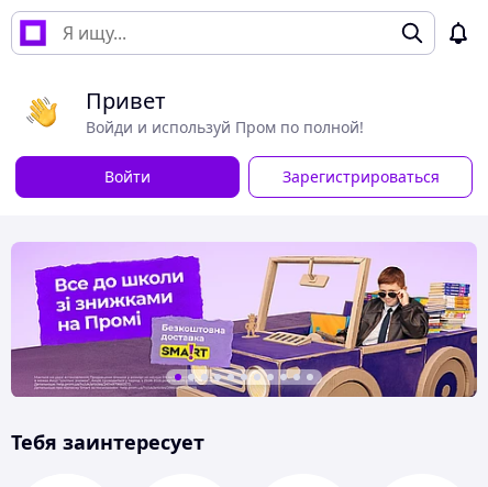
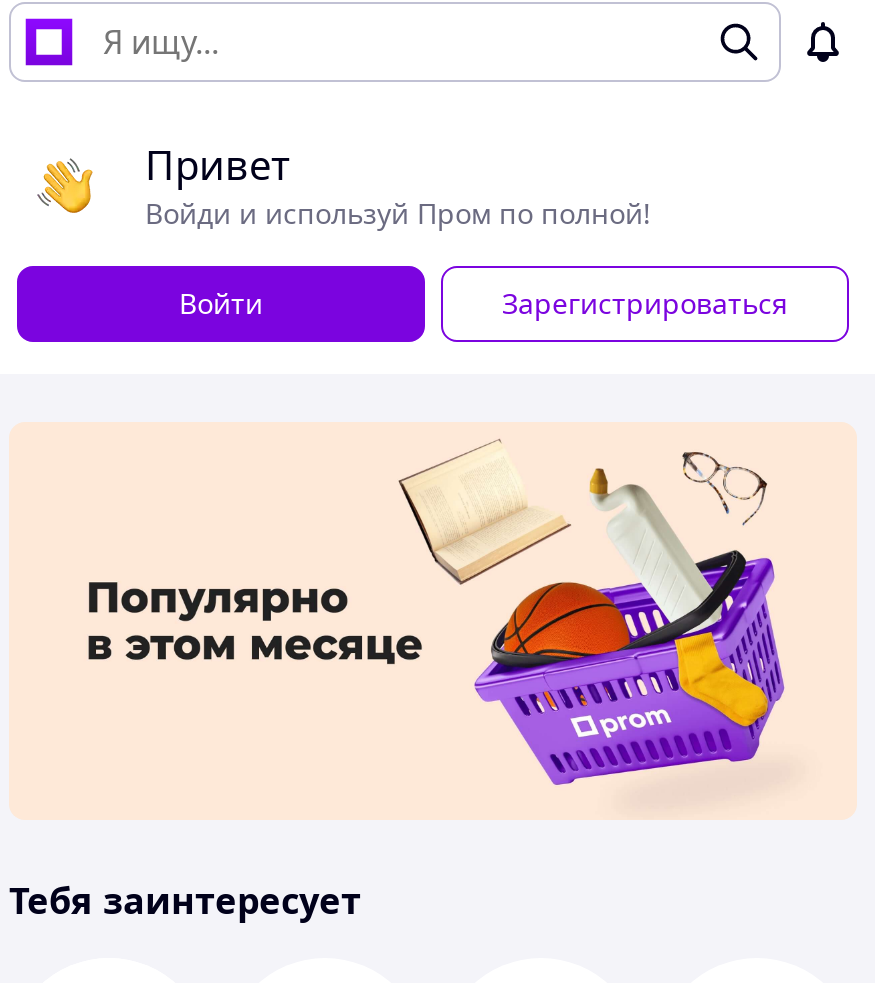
[10,242,478,398] [image] -> [11,424,855,818] [image]

